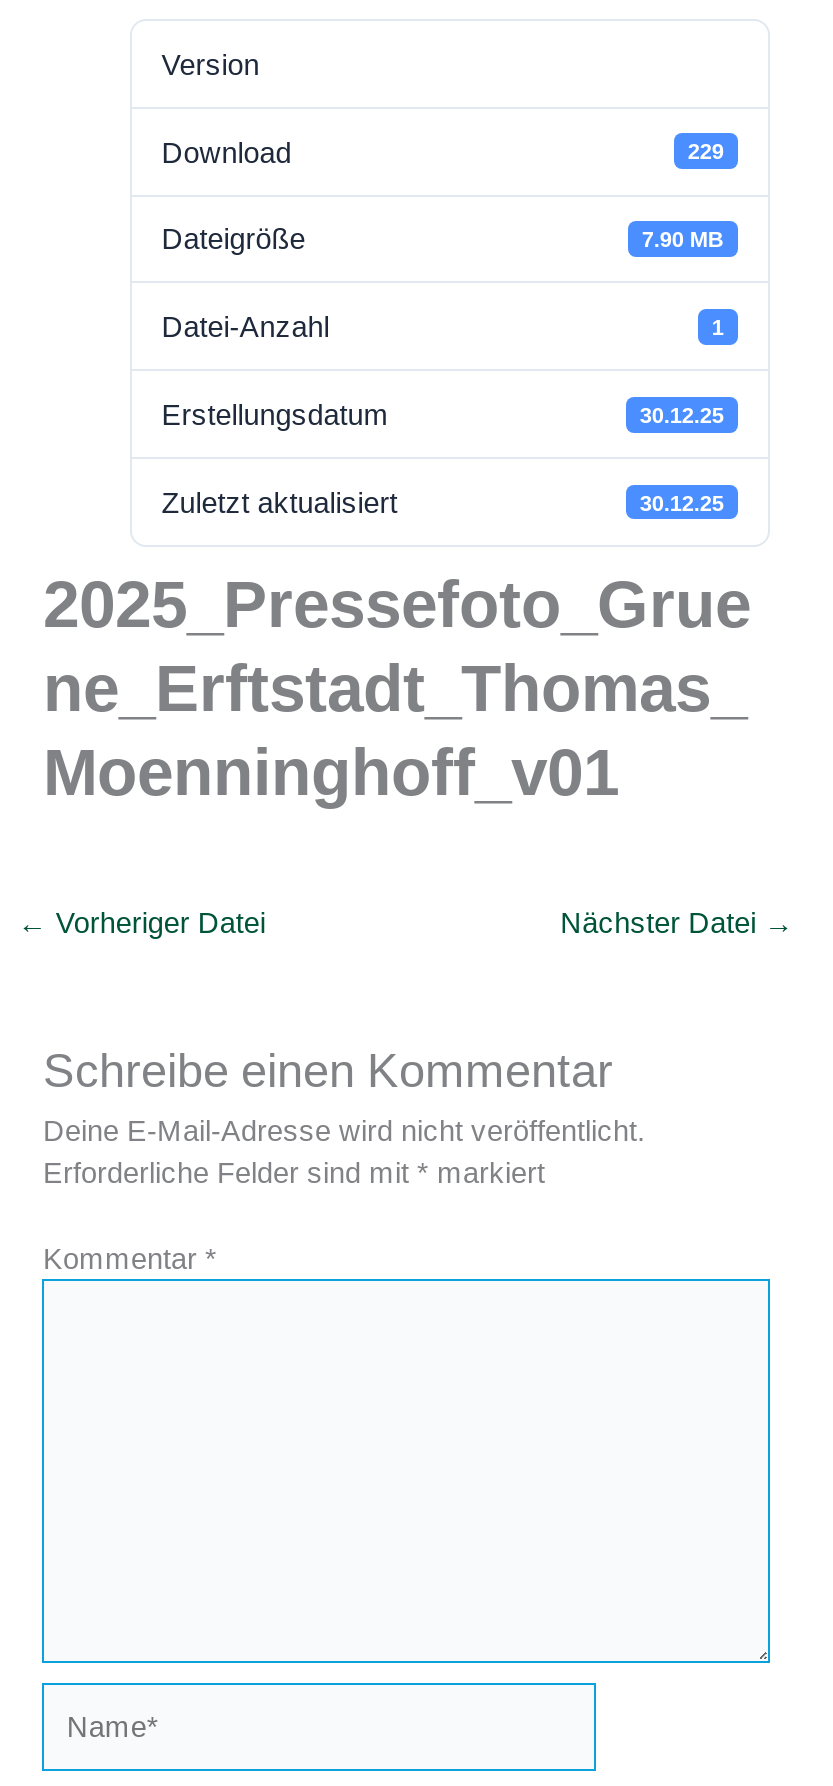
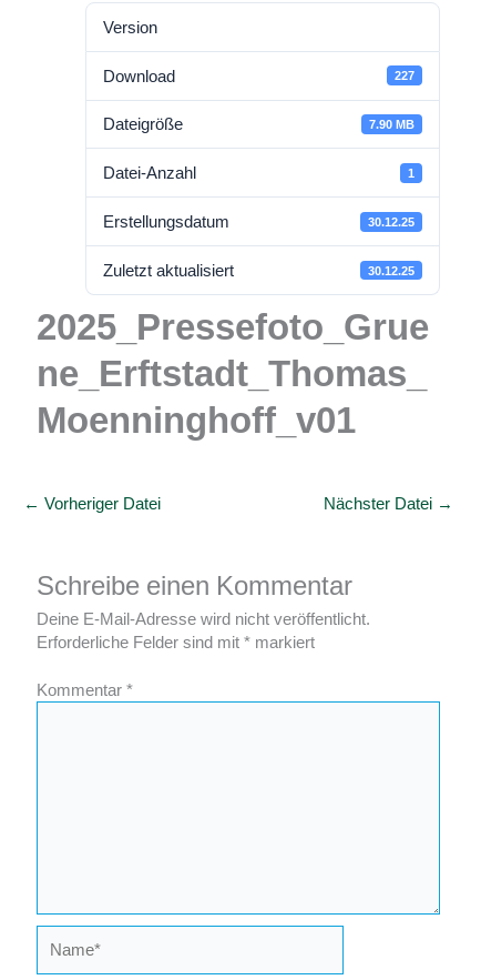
[688,137,724,165] 229 -> [394,68,414,83] 227

